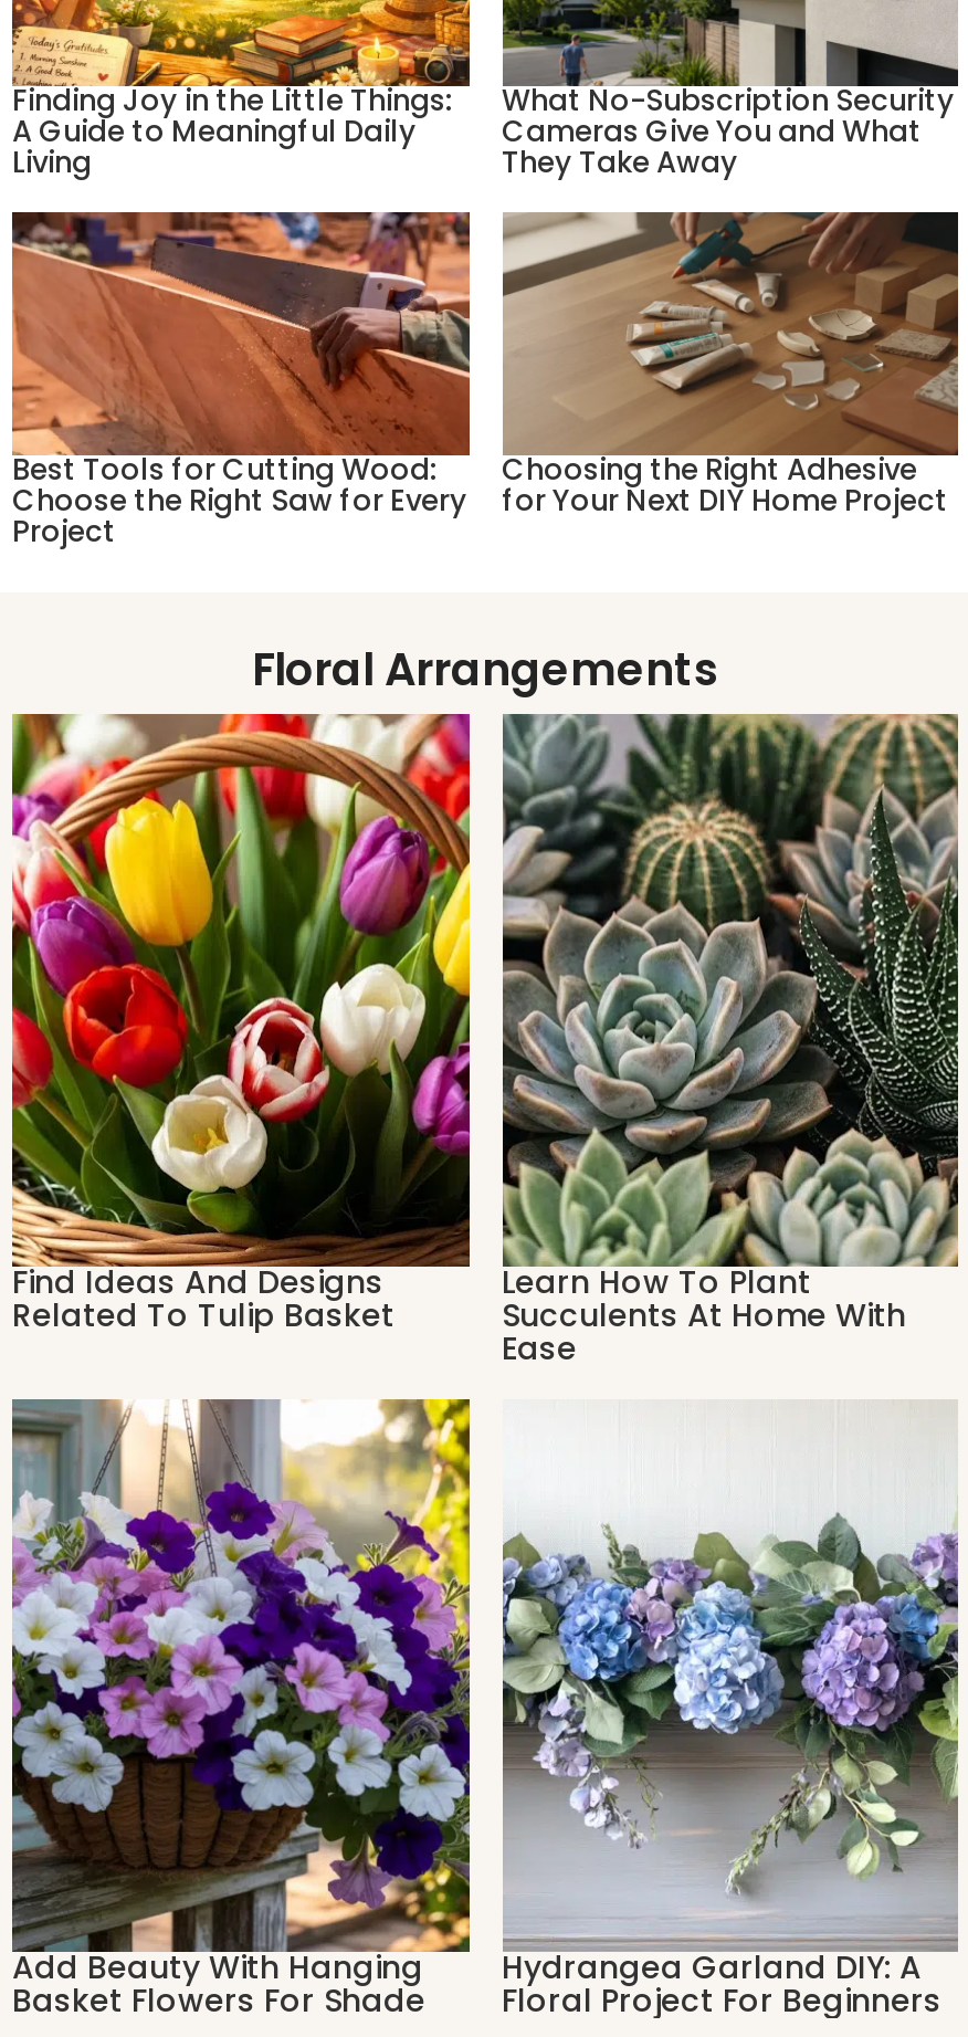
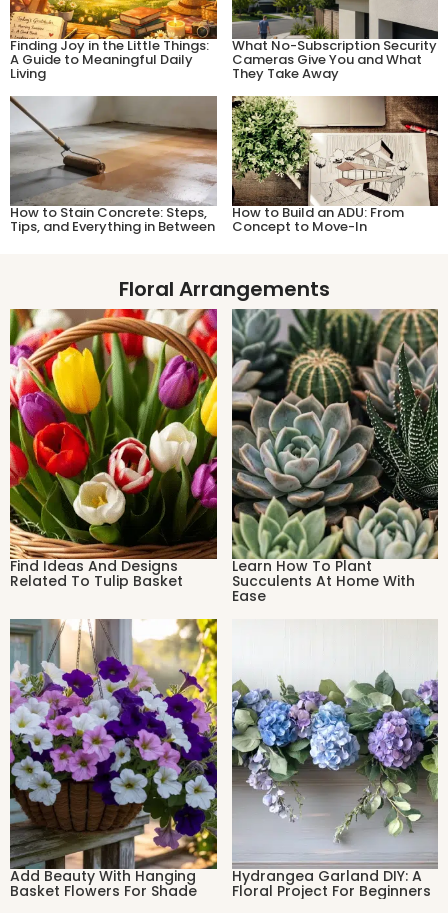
[12,210,470,552] [image] | Best Tools for Cutting Wood: | Choose the Right Saw for Every | Project -> [9,96,217,236] [image] | How to Stain Concrete: Steps, | Tips, and Everything in Between
[502,212,958,521] [image] | Choosing the Right Adhesive | for Your Next DIY Home Project -> [231,96,438,236] [image] | How to Build an ADU: From | Concept to Move-In

